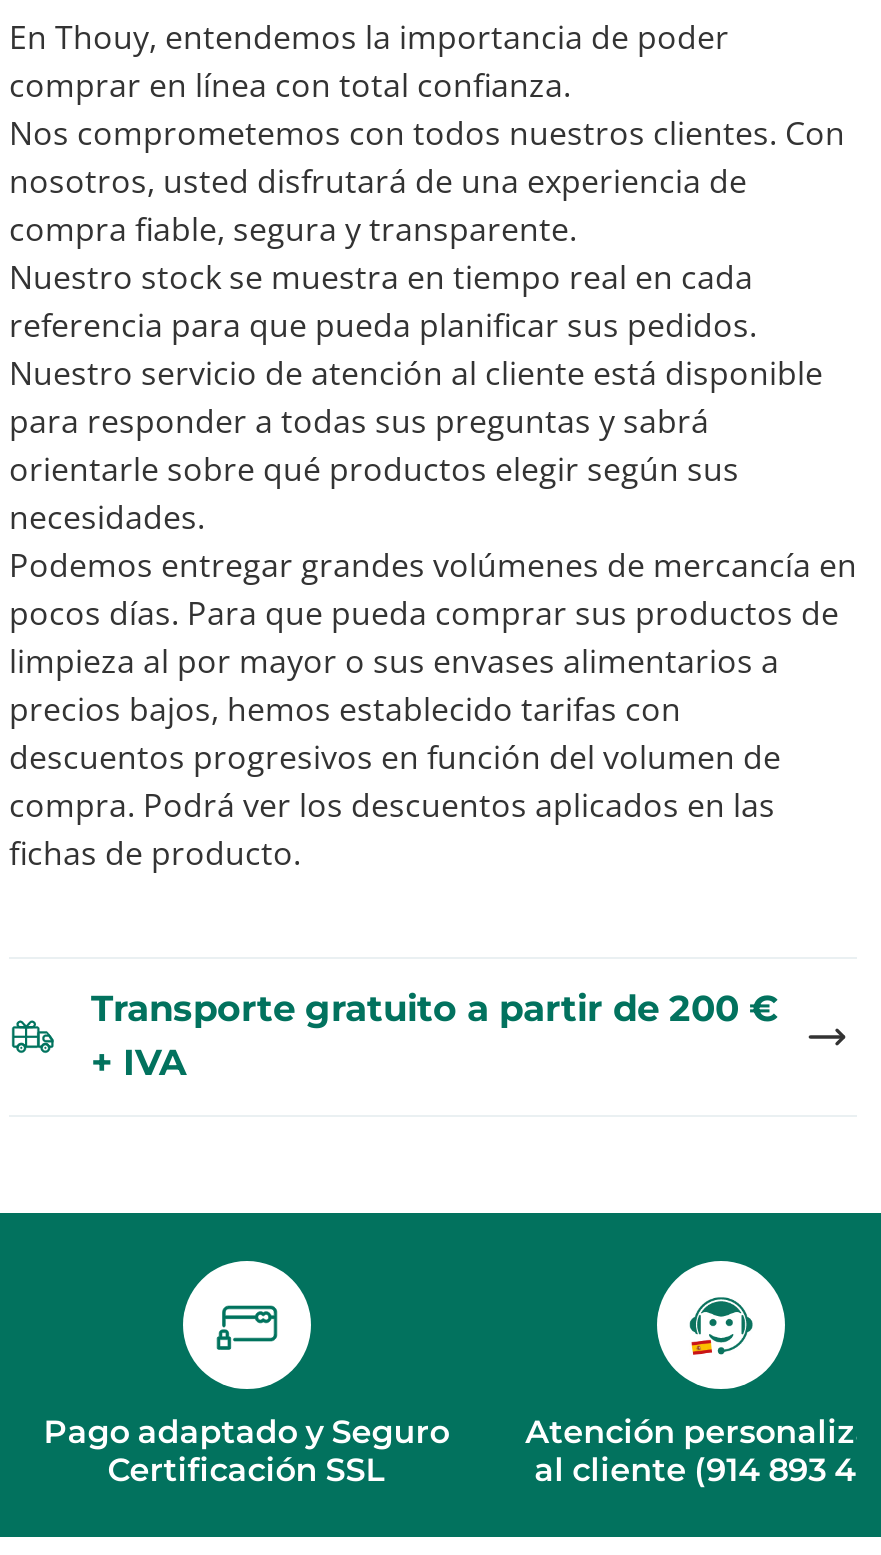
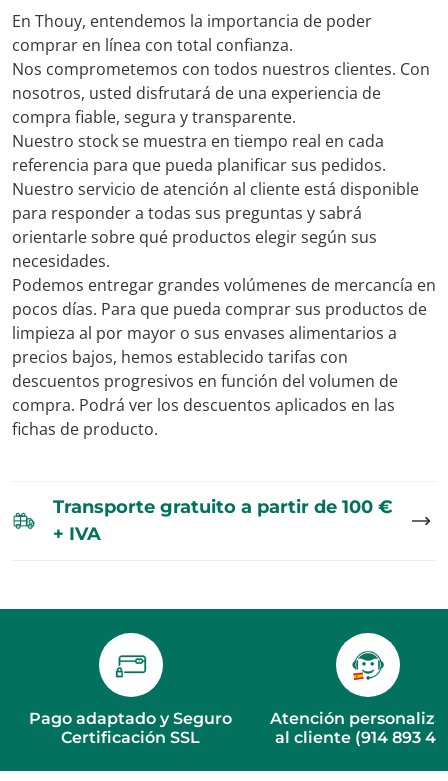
[91,987,779,1031] Transporte gratuito a partir de 200 € -> [53,496,393,518] Transporte gratuito a partir de 100 €

